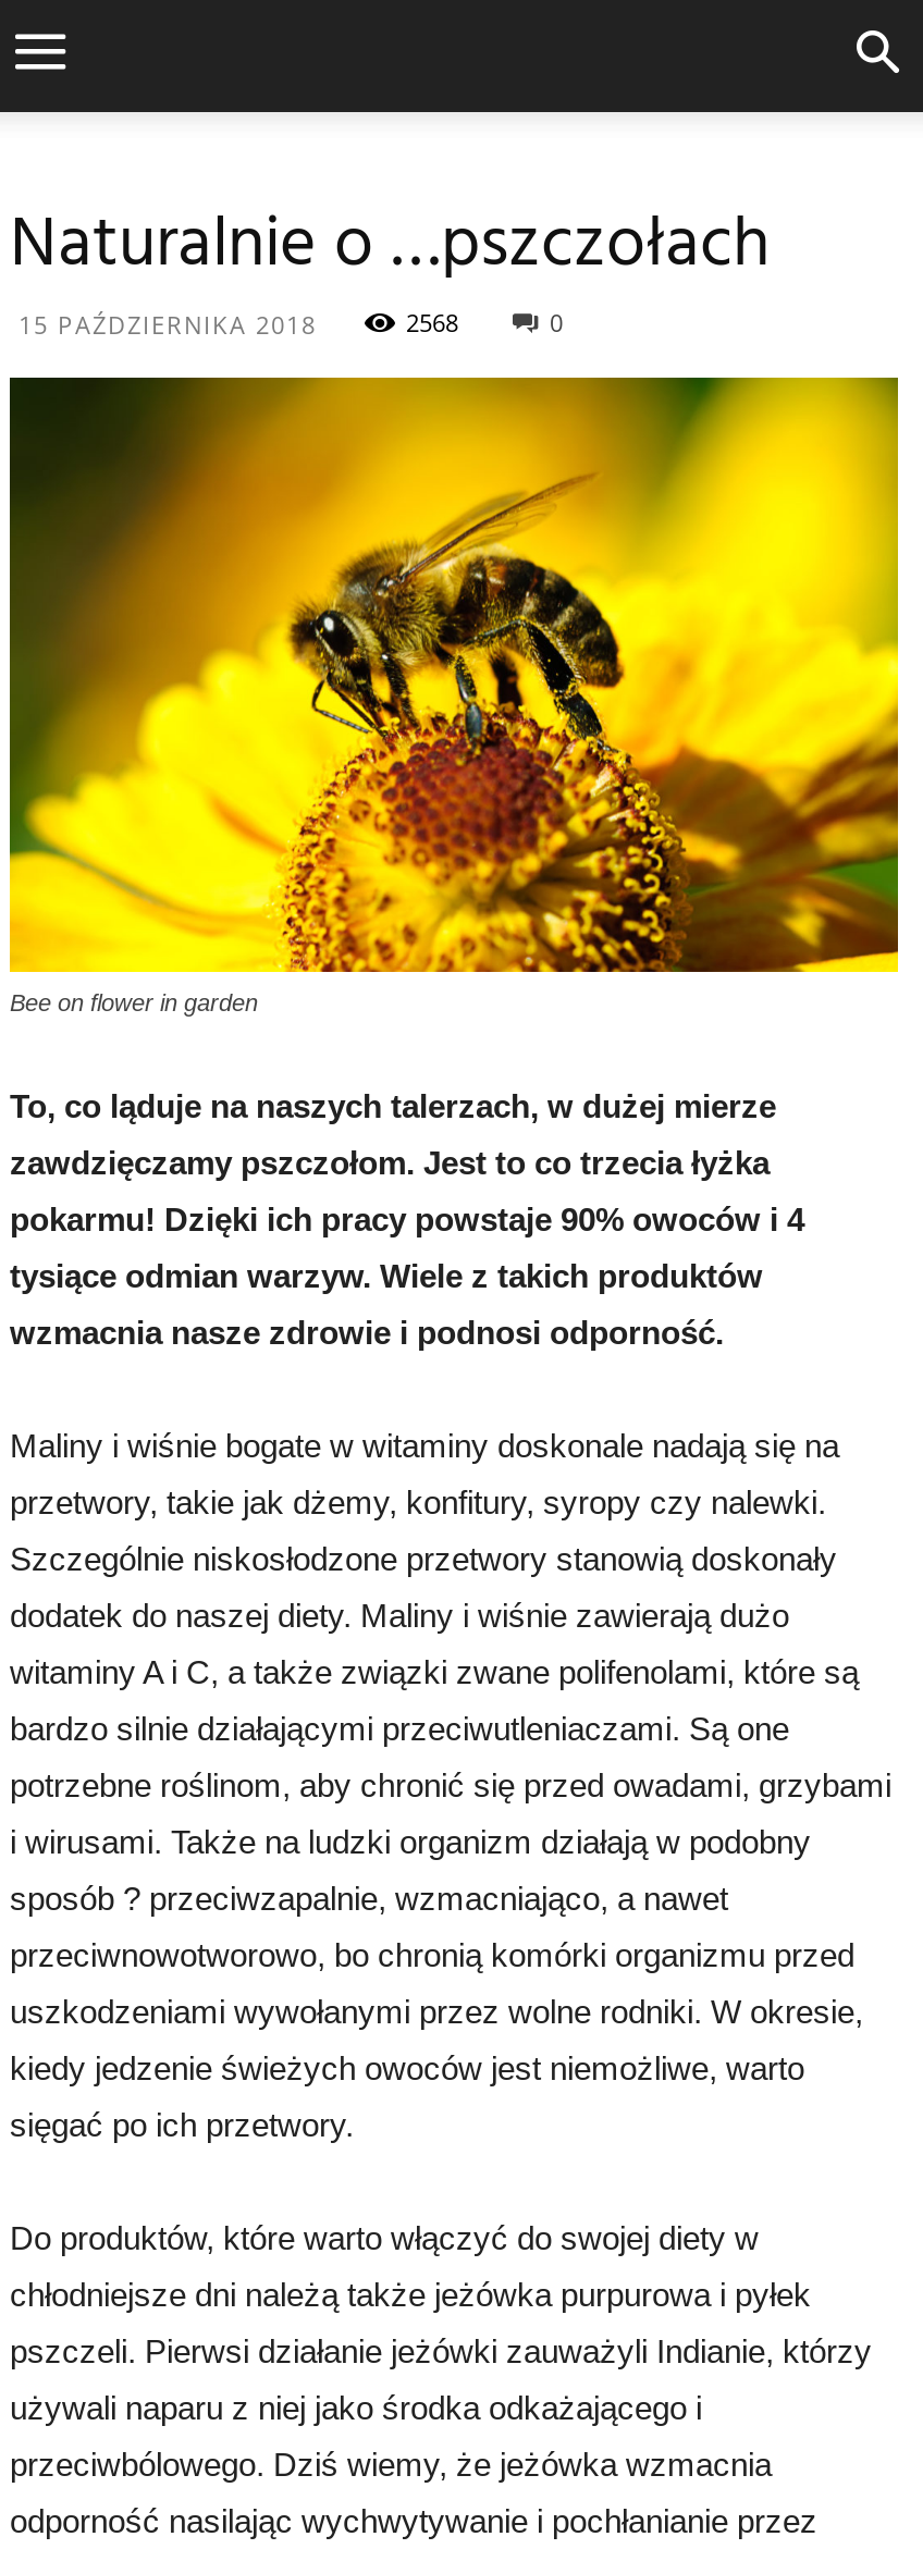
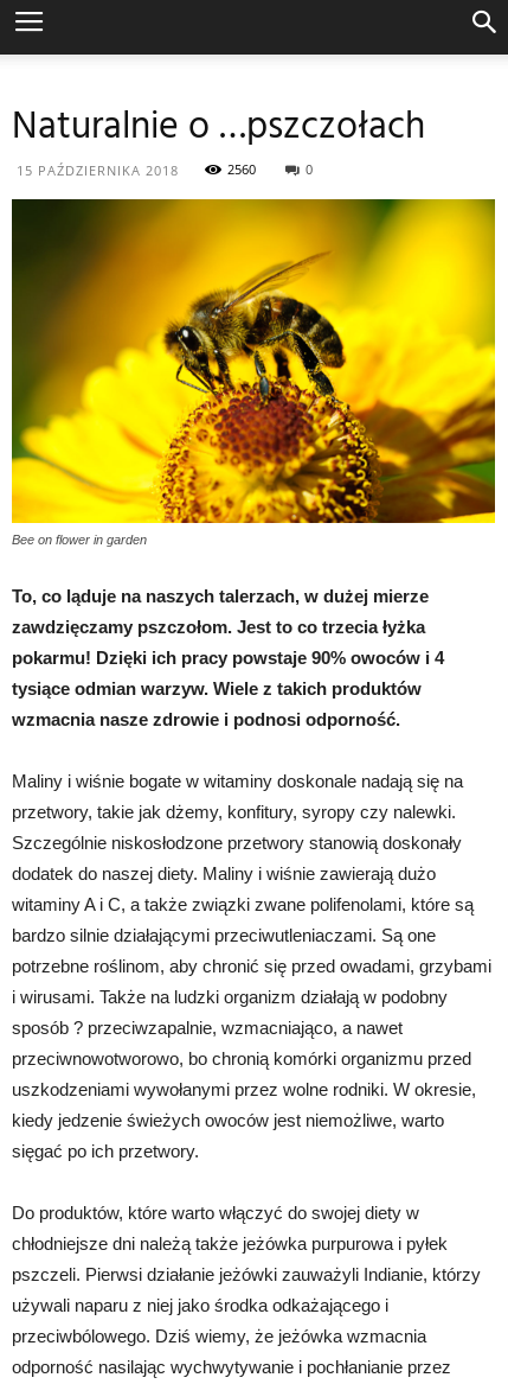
[406,305,458,338] 2568 -> [227,160,256,178] 2560

